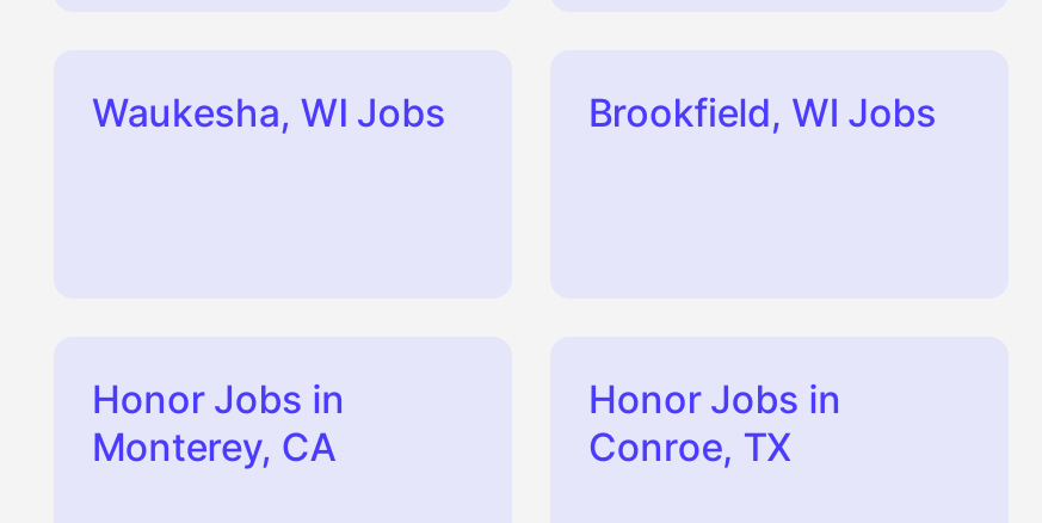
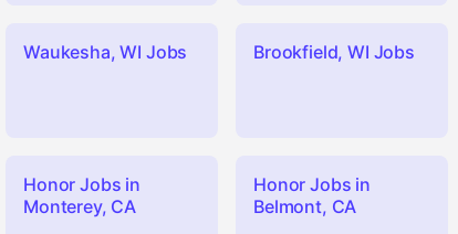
[588,423,792,470] Conroe, TX -> [253,195,356,217] Belmont, CA

